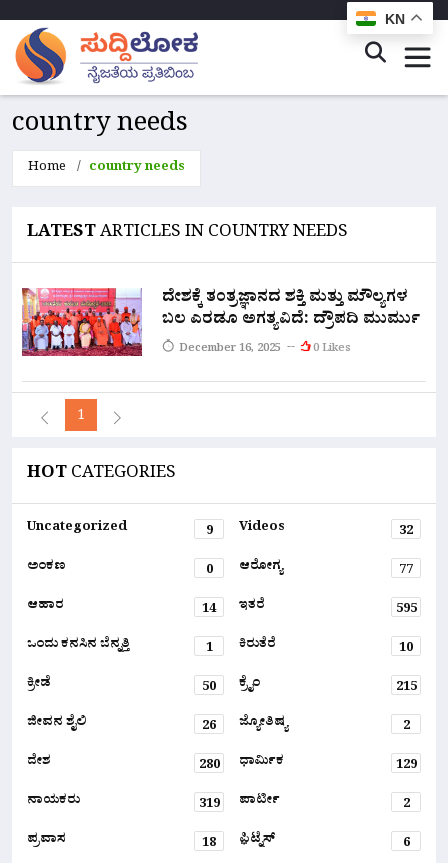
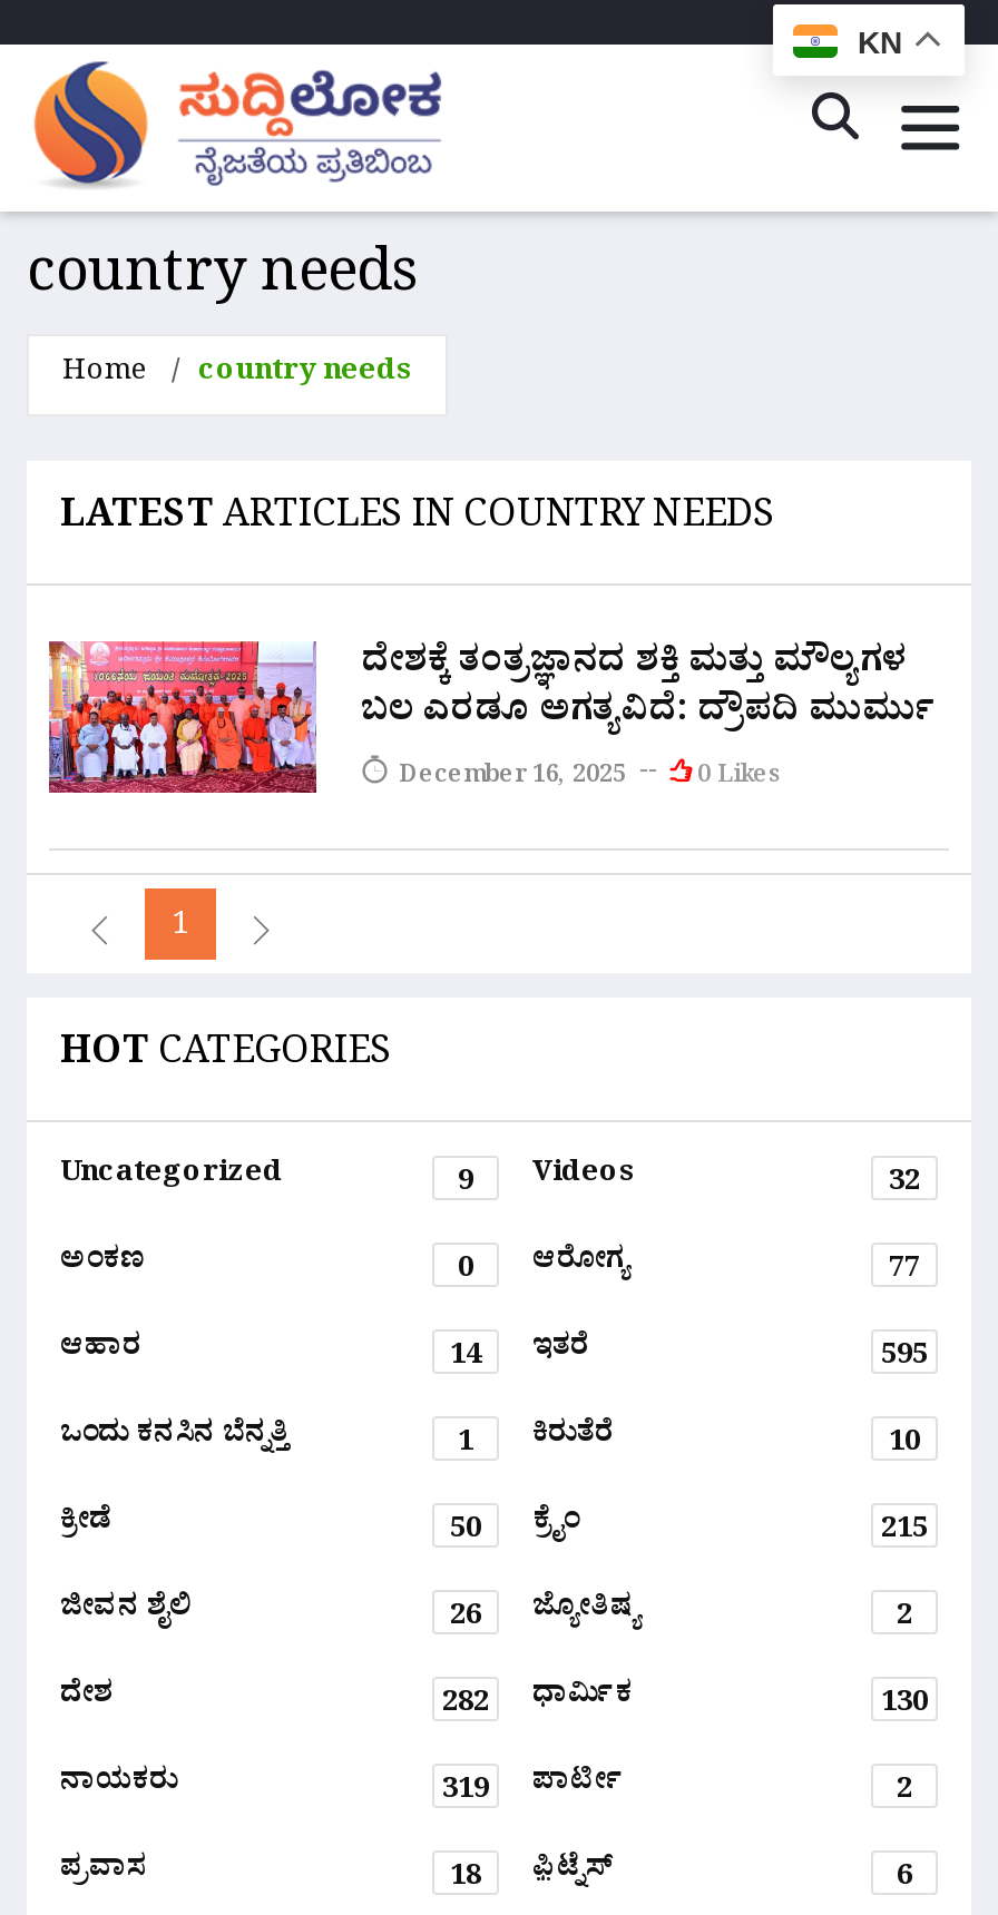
[198,756,219,777] 280 -> [442,1683,489,1730] 282
[395,756,416,777] 129 -> [881,1683,928,1730] 130

